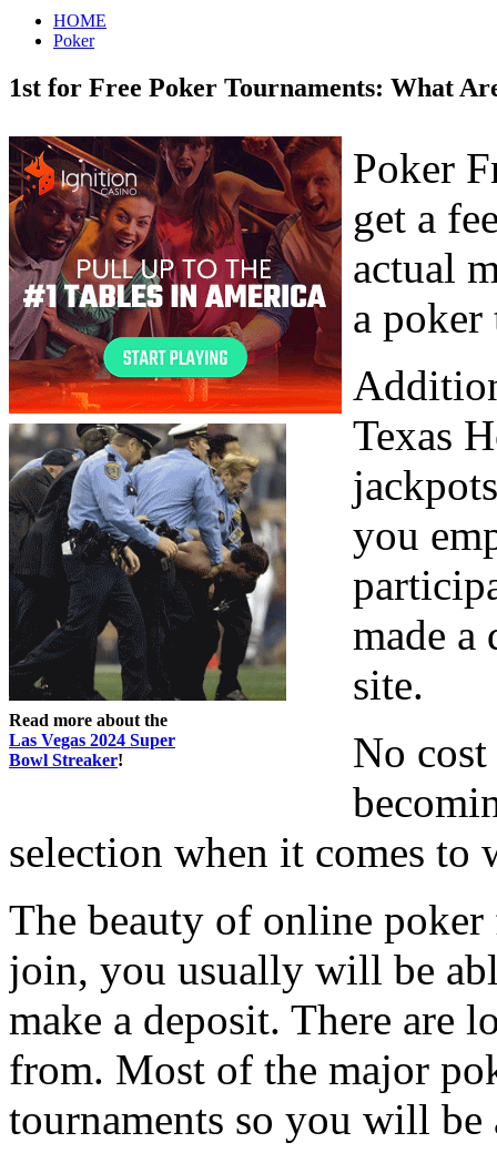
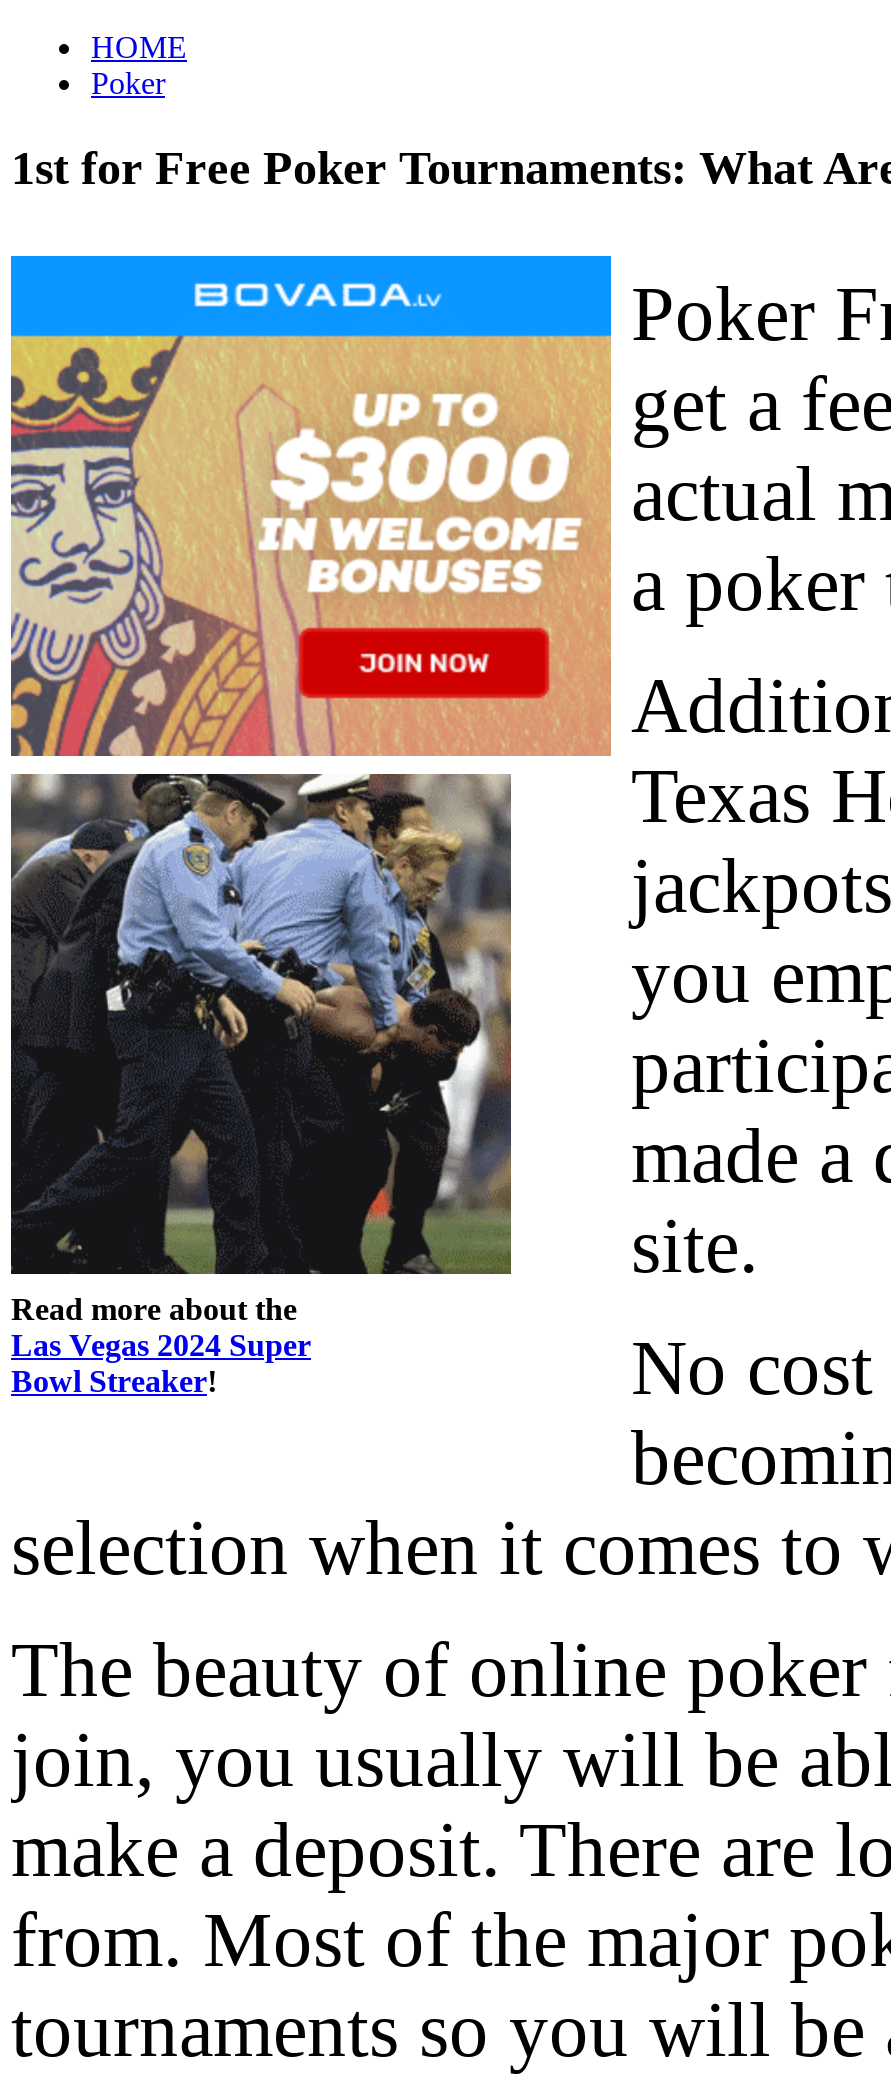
[8,135,343,415] [image] -> [9,254,613,758] [image]

